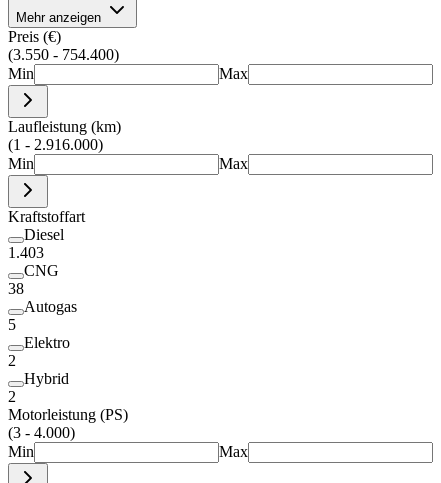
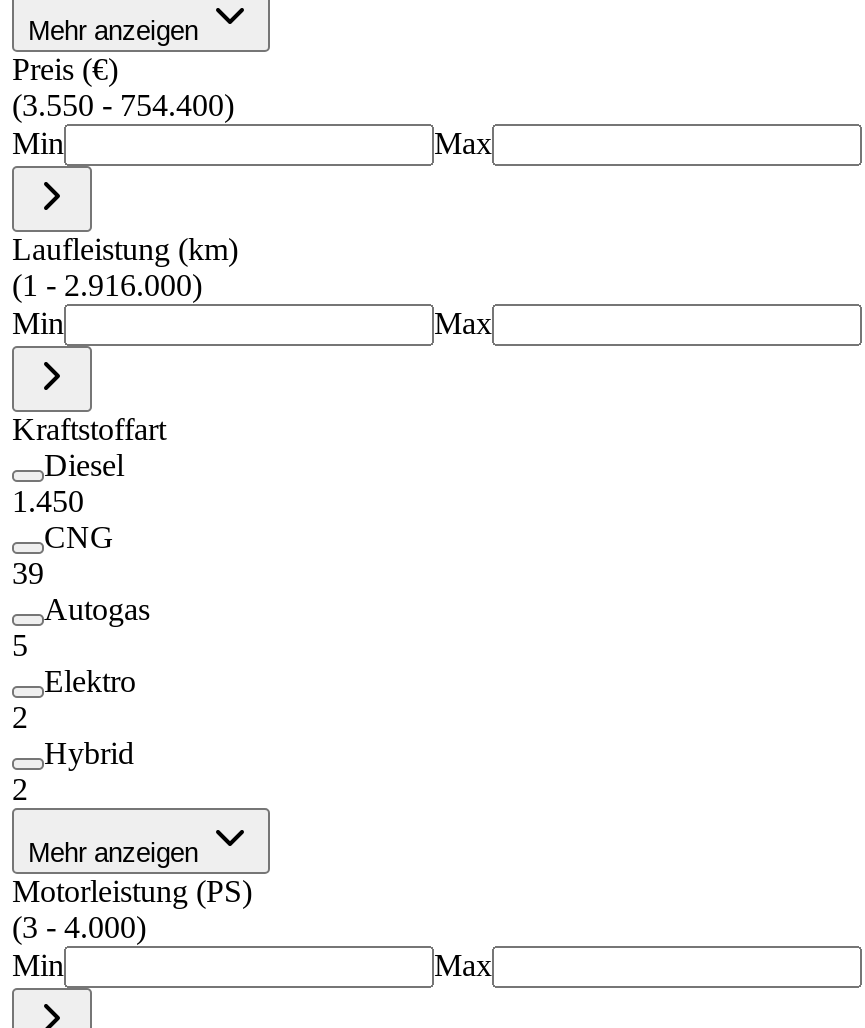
[8,244,44,261] 1.403 -> [12,484,84,518] 1.450
[8,280,24,297] 38 -> [12,556,44,590] 39
none -> [28,838,206,868] Mehr anzeigen

